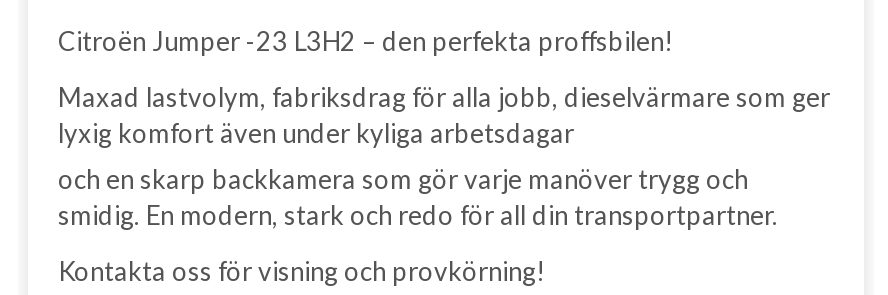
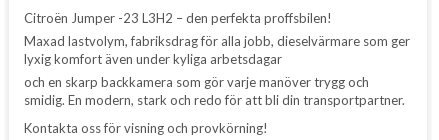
[58,198,778,230] smidig. En modern, stark och redo för all din transportpartner. -> [24,92,405,108] smidig. En modern, stark och redo för att bli din transportpartner.

